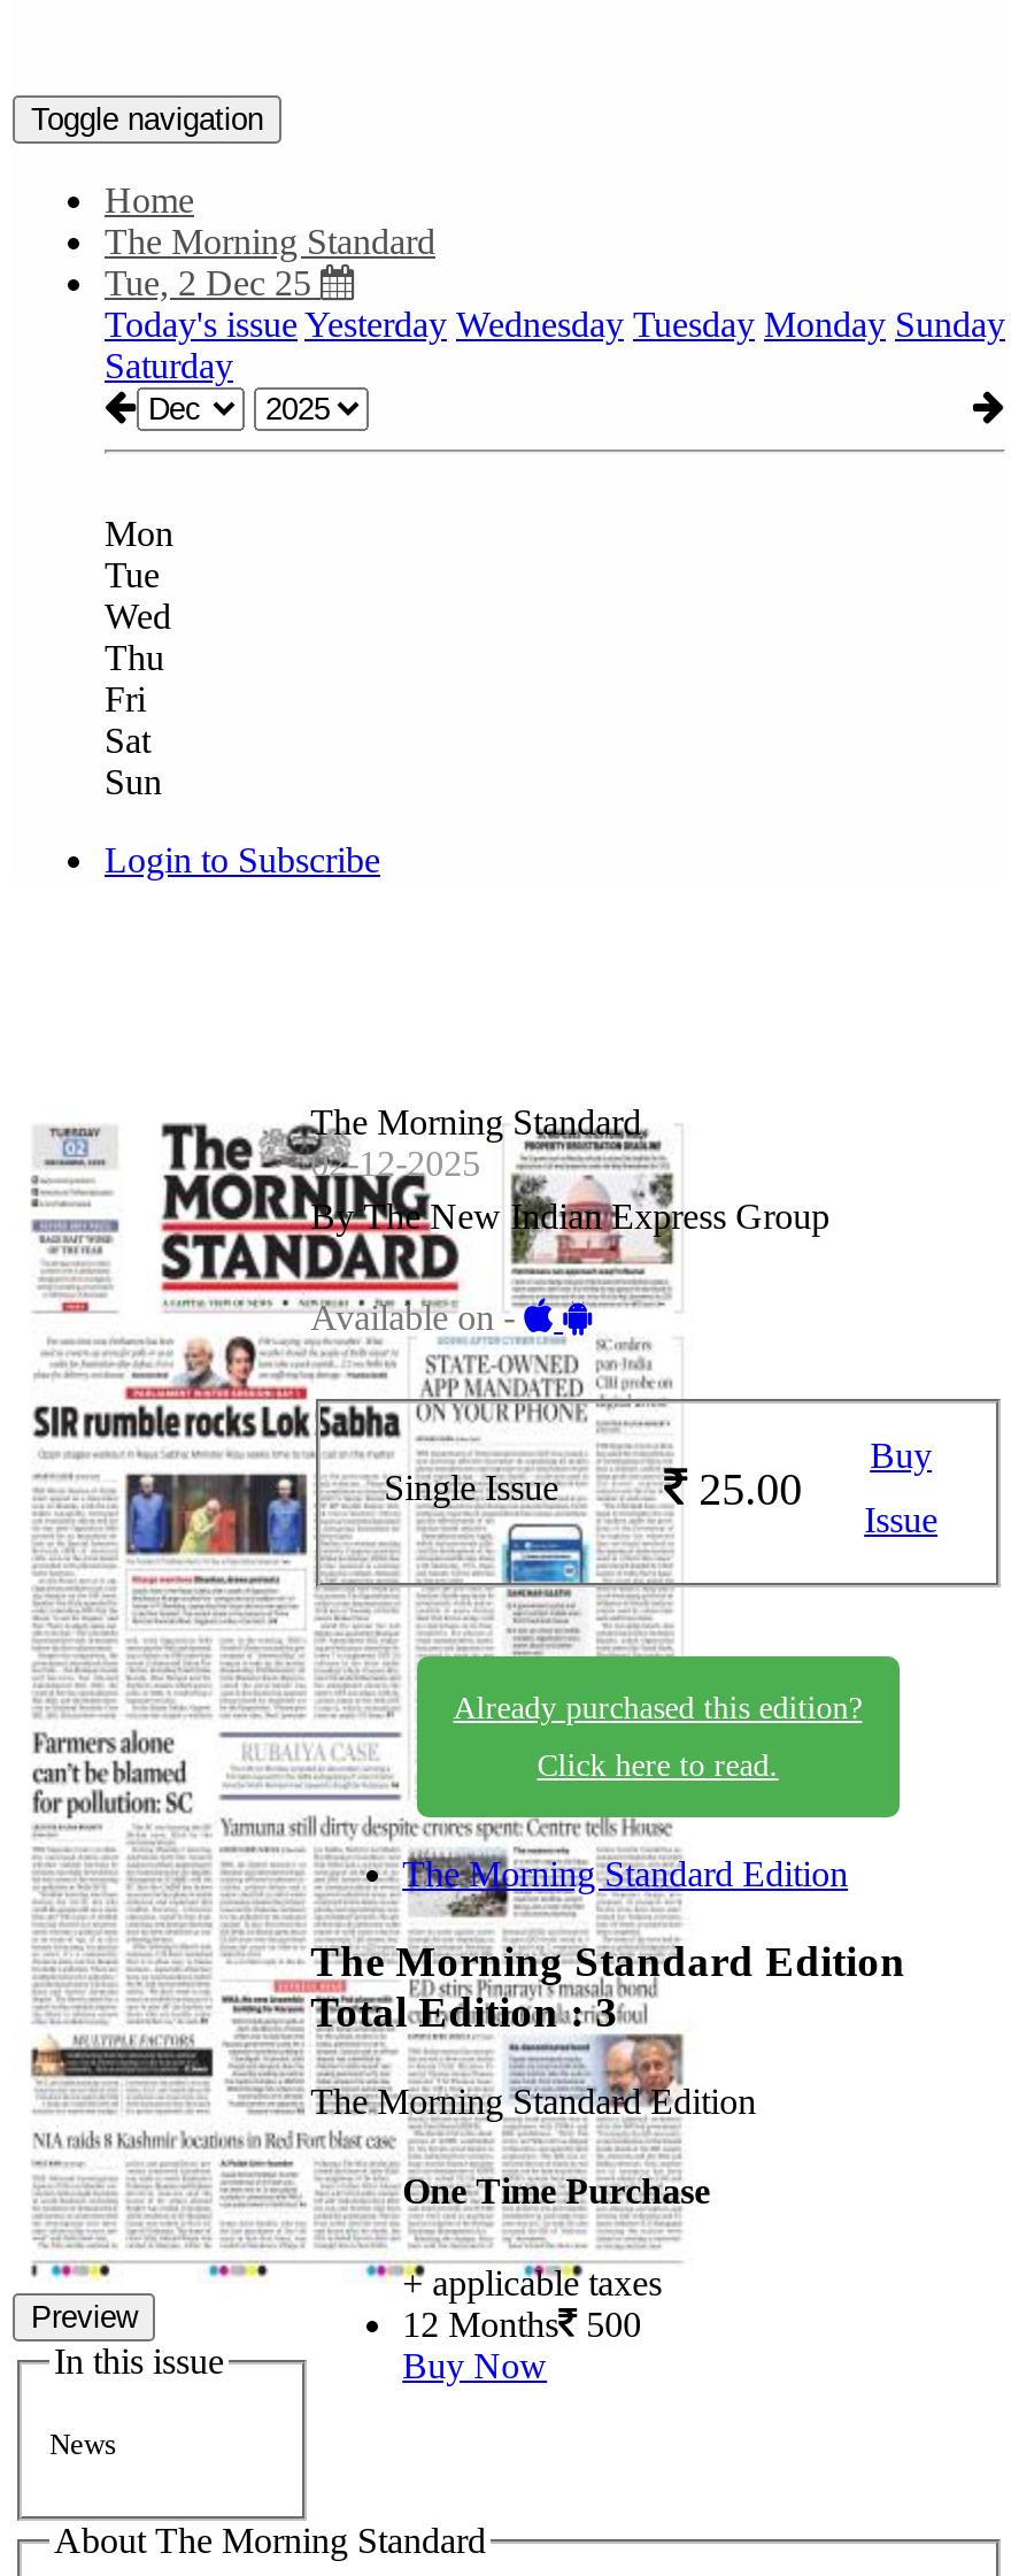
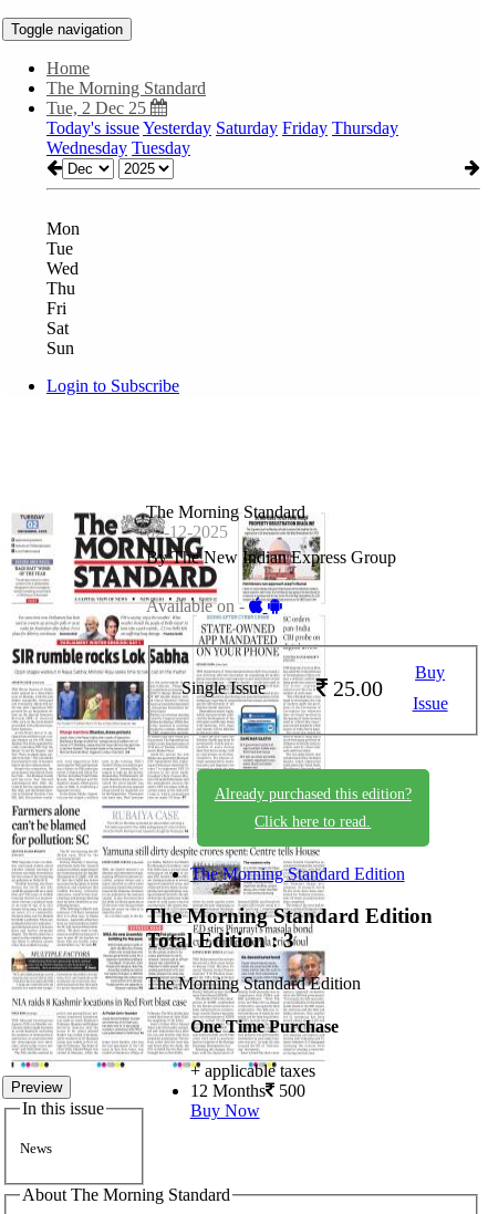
[105,305,1005,385] Today's issue Yesterday Wednesday Tuesday Monday Sunday | Saturday -> [46,118,398,157] Today's issue Yesterday Saturday Friday Thursday | Wednesday Tuesday

